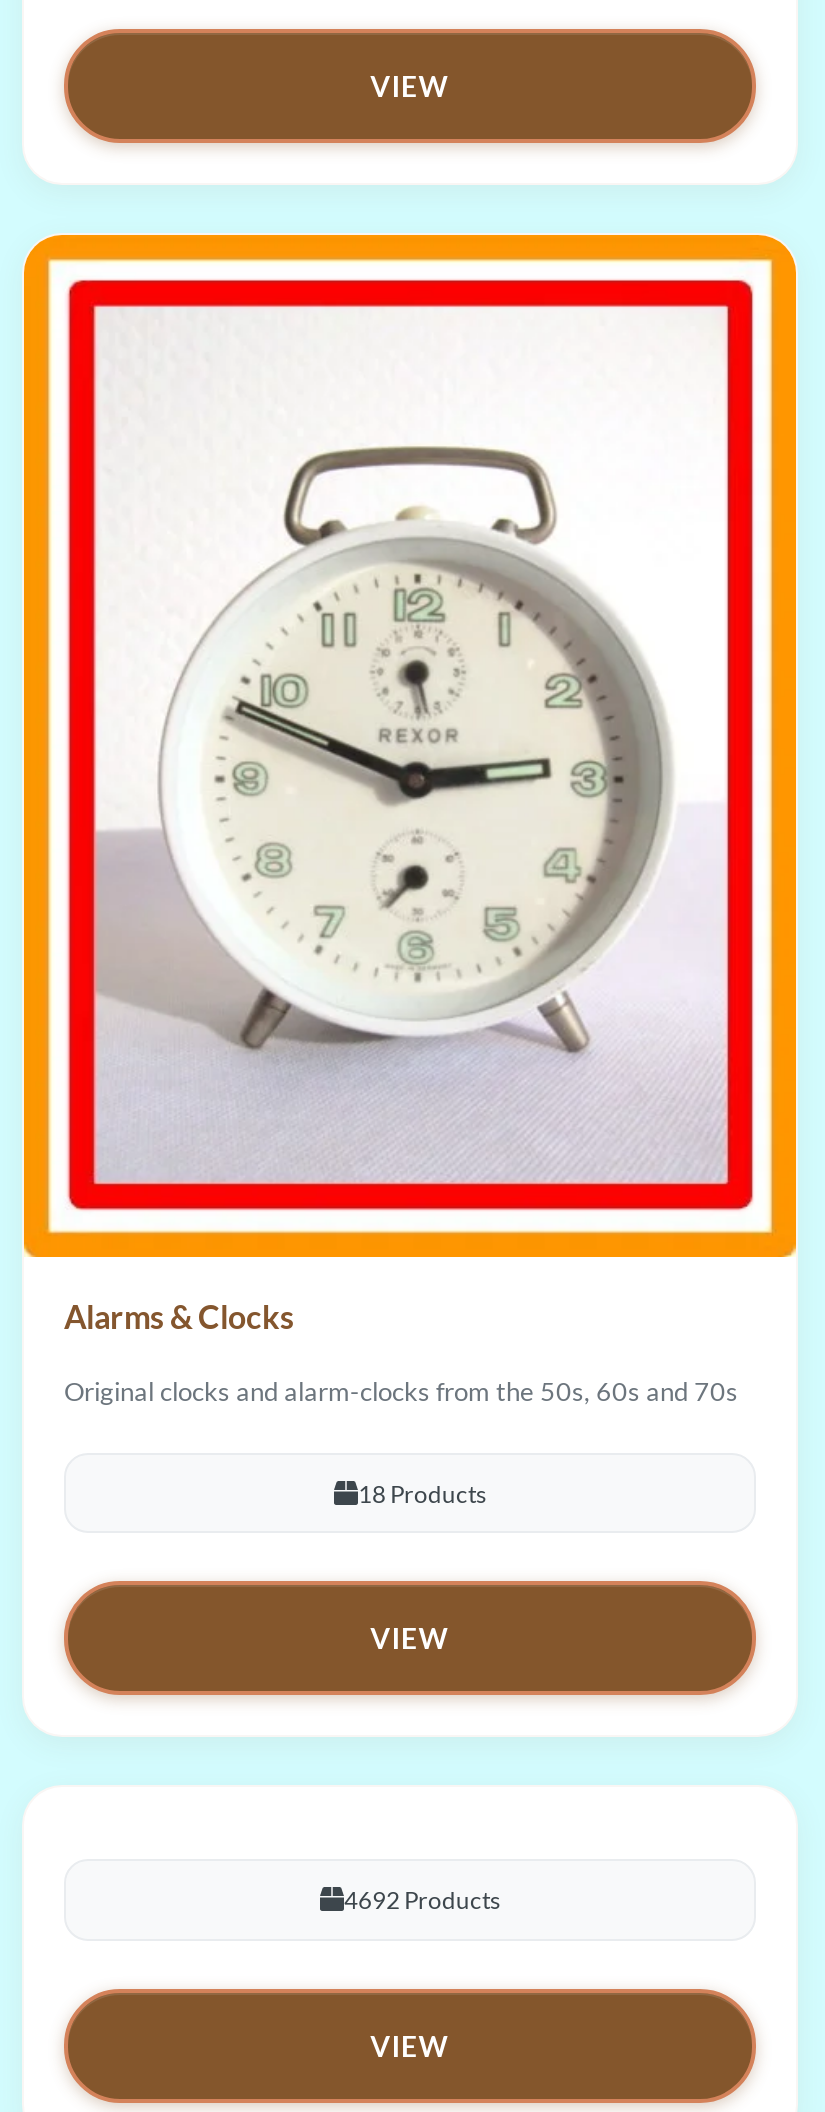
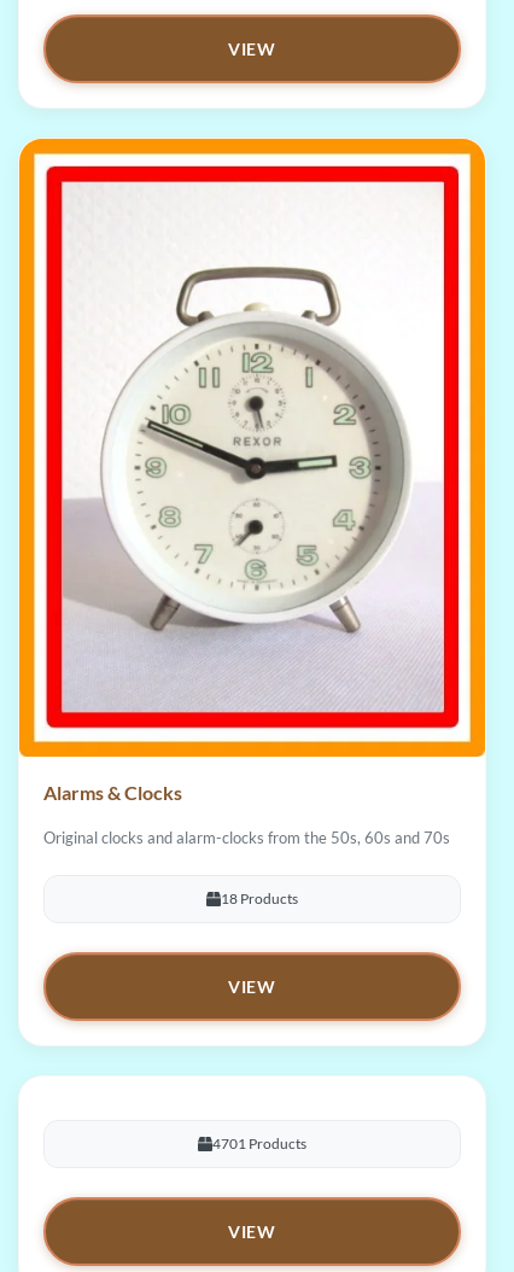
[344,1885,500,1915] 4692 Products -> [212,1135,306,1153] 4701 Products

